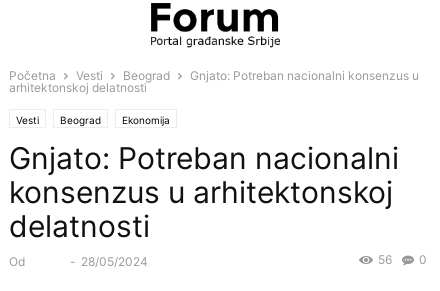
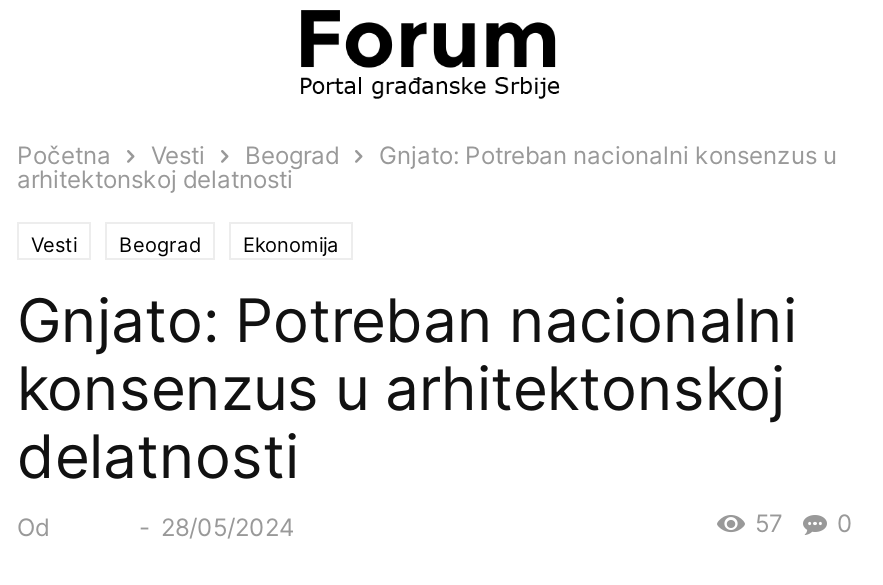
[378,252,427,267] 56 0 -> [755,508,853,538] 57 0

